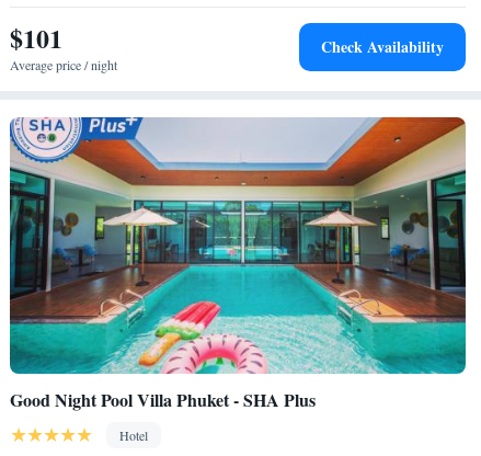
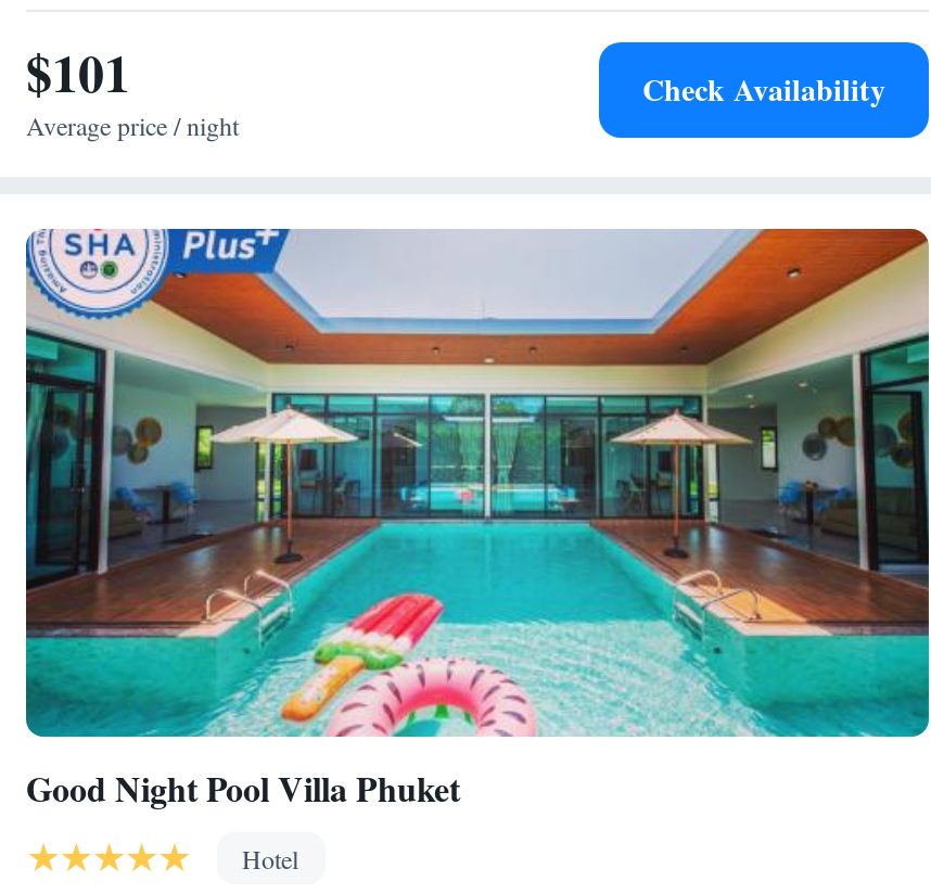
[10,387,316,412] Good Night Pool Villa Phuket - SHA Plus -> [26,763,460,813] Good Night Pool Villa Phuket

